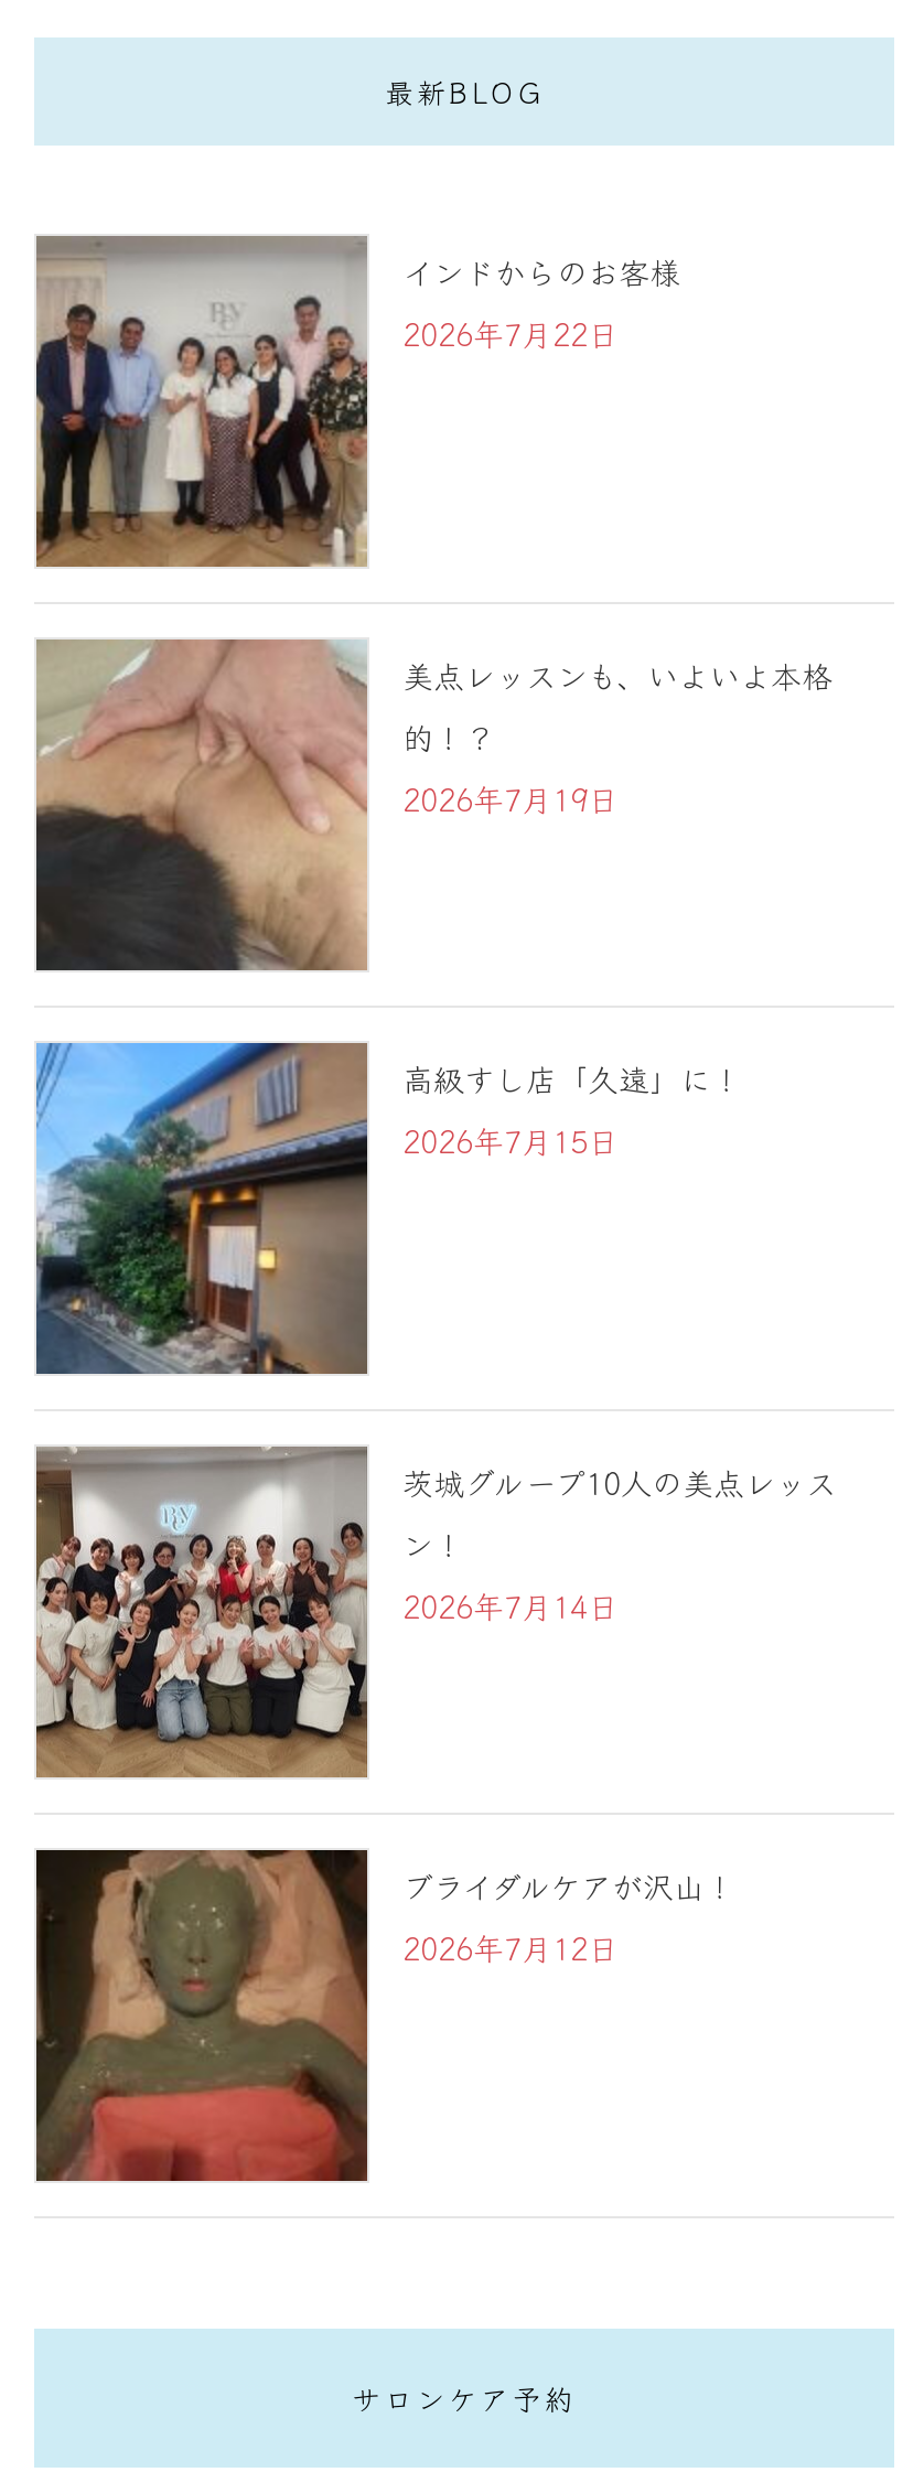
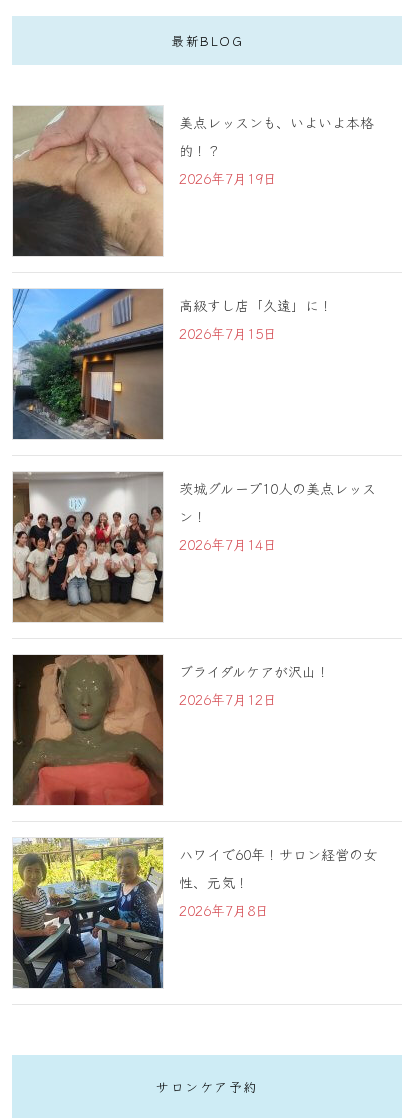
[34,236,680,569] [image] | インドからのお客様 | 2026年7月22日 -> none
moved [34,637,837,1968] -> [12,106,376,709]: [image] | 美点レッスンも、いよいよ本格 | 的！？ | ... | ブライダルケアが沢山！ | 2026年7月12日
moved [36,1848,369,2183] -> [13,655,164,807]: [image]
none -> [12,837,377,989] [image] | ハワイで60年！サロン経営の女 | 性、元気！ | 2026年7月8日

